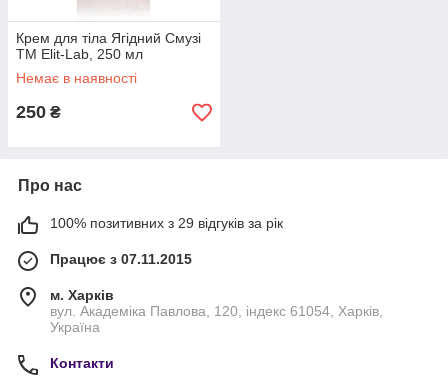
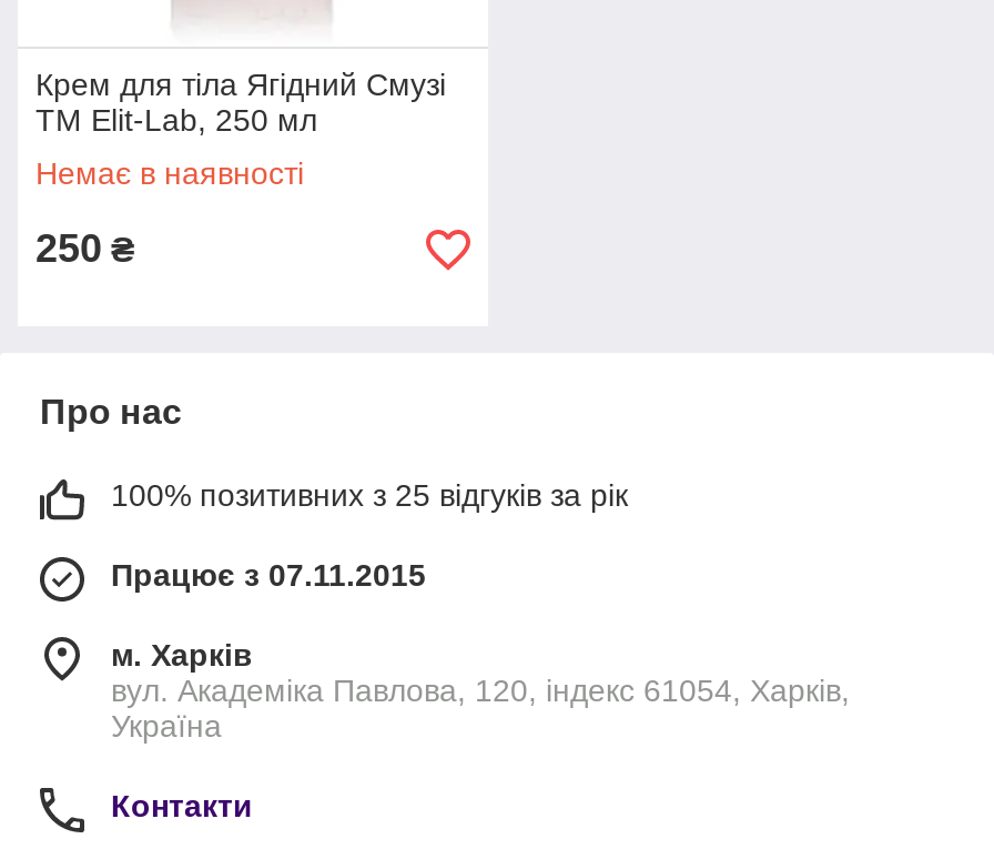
[50,215,283,231] 100% позитивних з 29 відгуків за рік -> [111,477,628,513] 100% позитивних з 25 відгуків за рік

